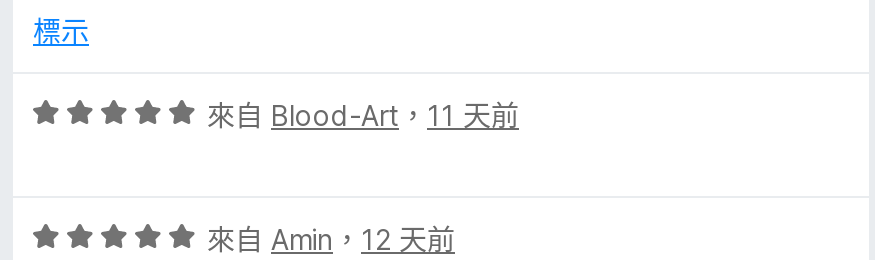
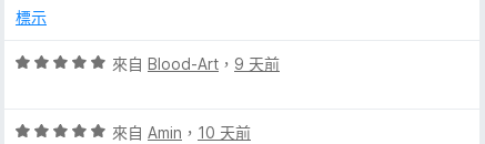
[207,98,519,132] 來自Blood-Art，11 天前 -> [112,54,280,73] 來自Blood-Art，9 天前
[207,222,455,256] 來自Amin，12 天前 -> [112,123,251,142] 來自Amin，10 天前

